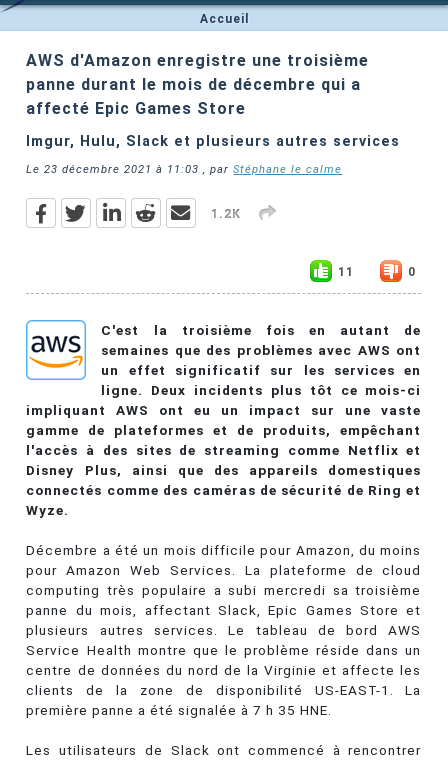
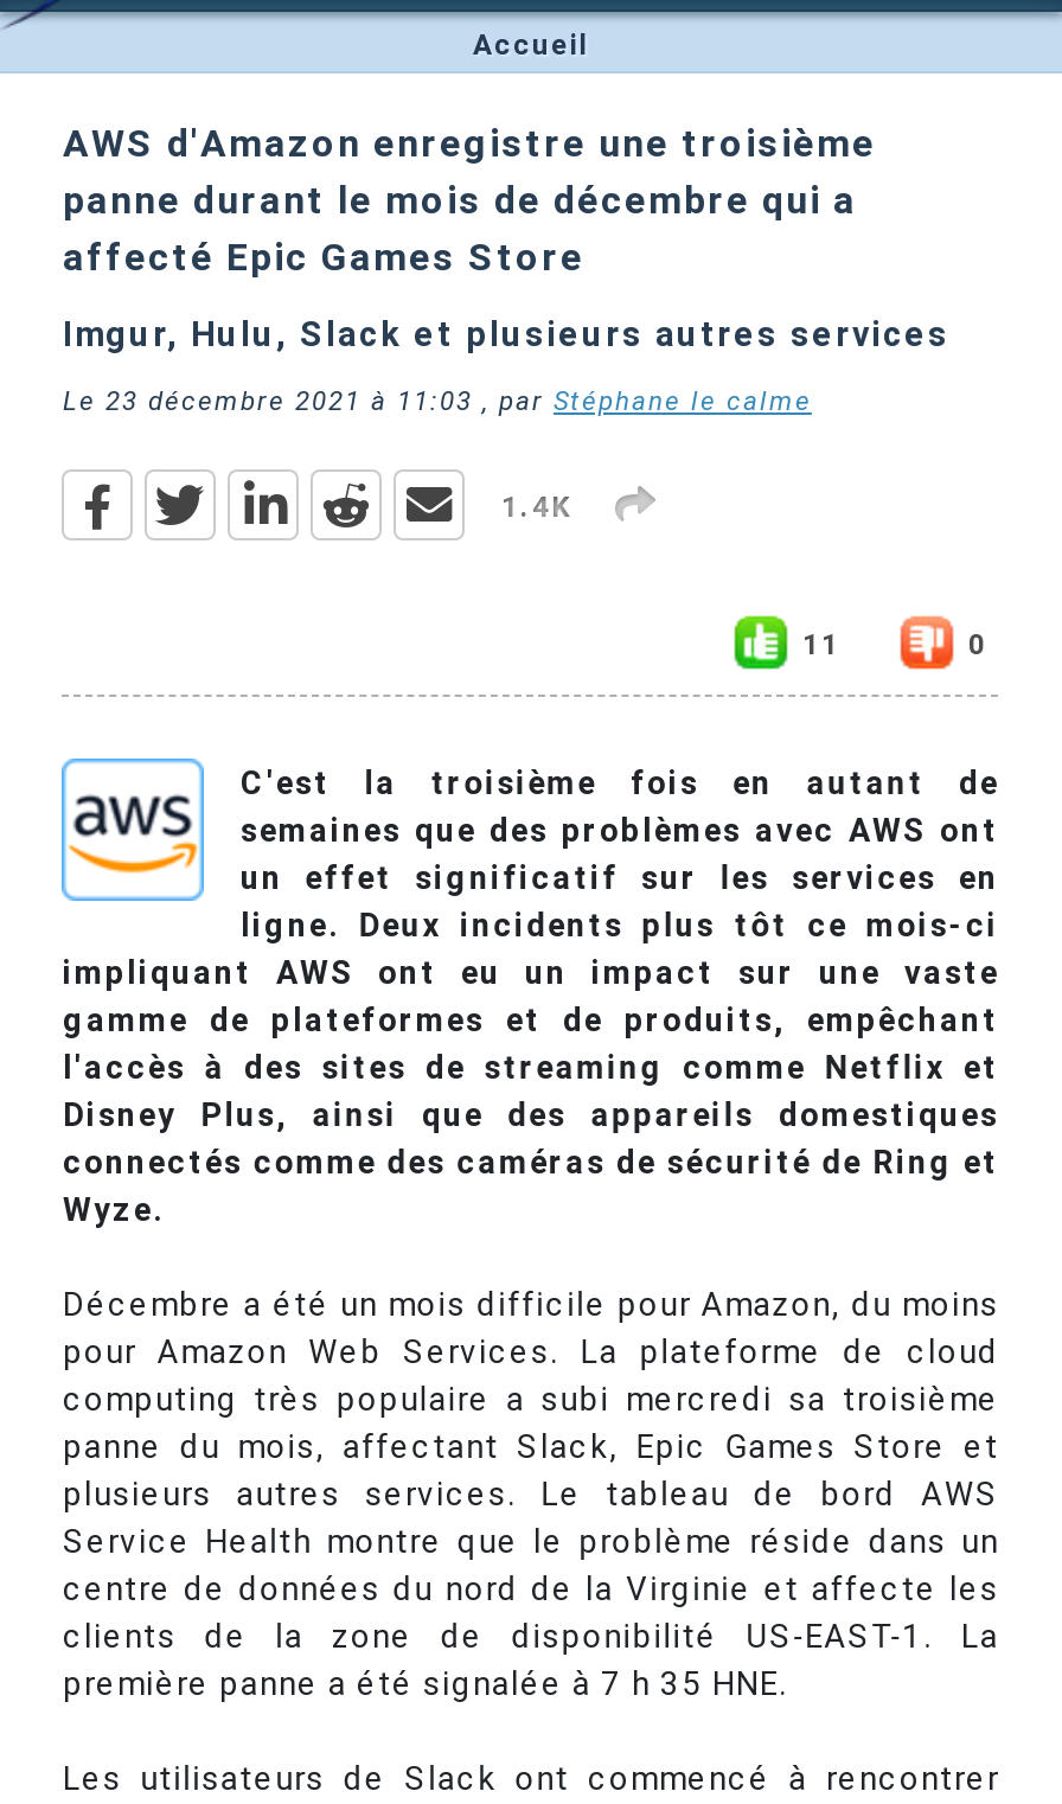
[211,207,241,221] 1.2K -> [501,492,572,525] 1.4K

